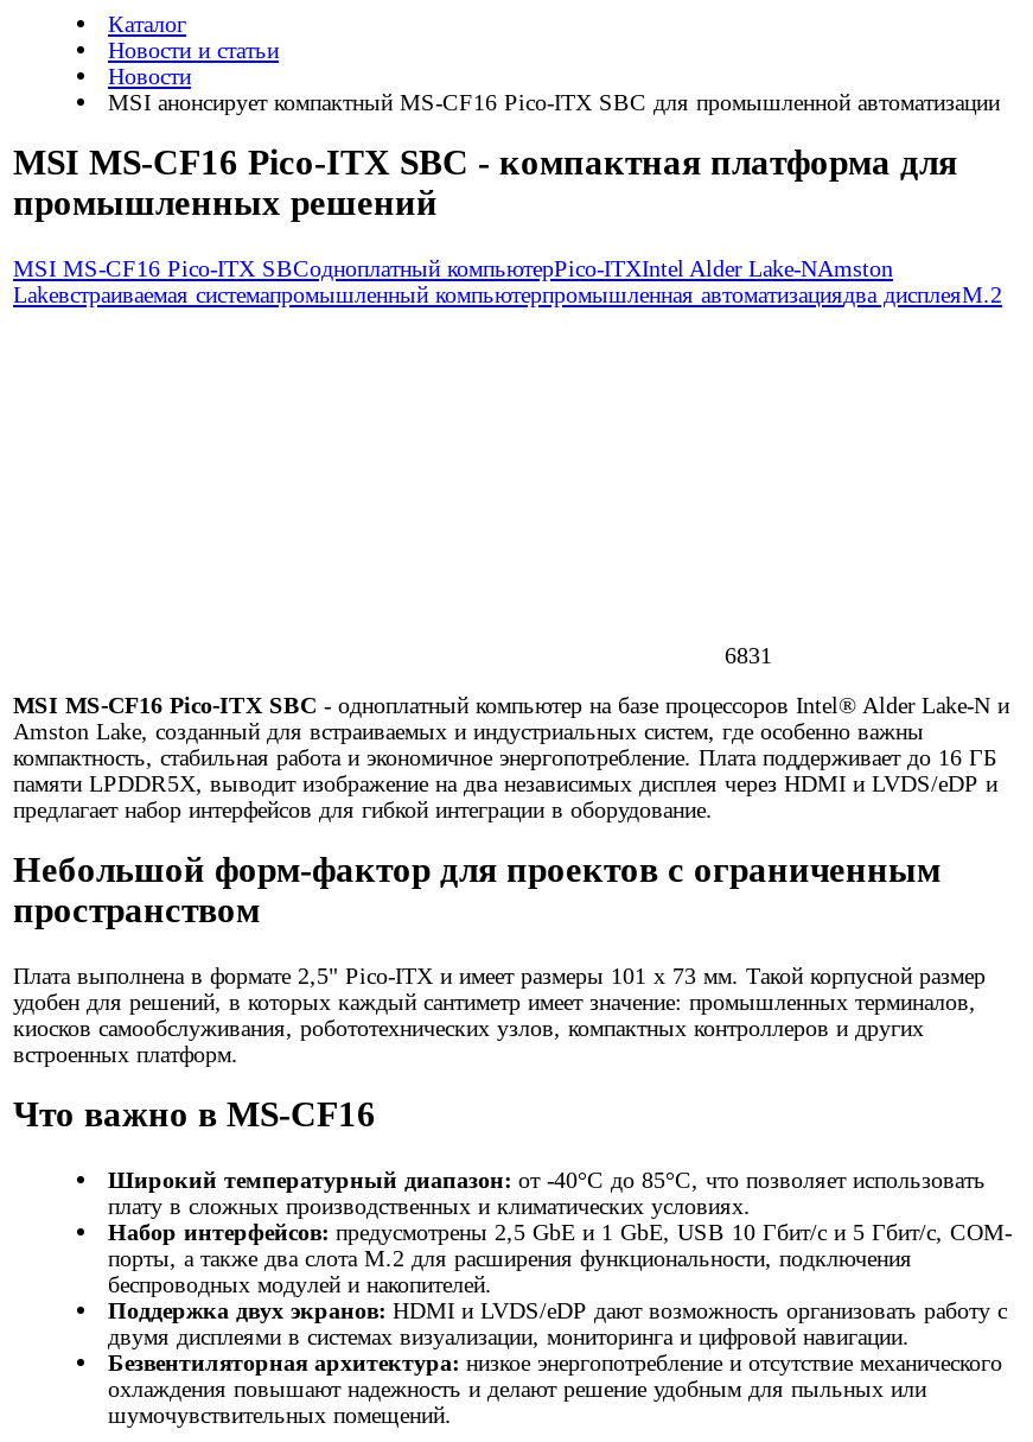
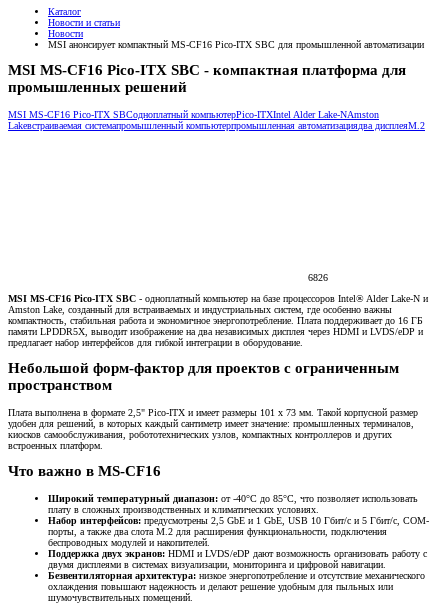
[725,642,772,668] 6831 -> [308,272,328,283] 6826

